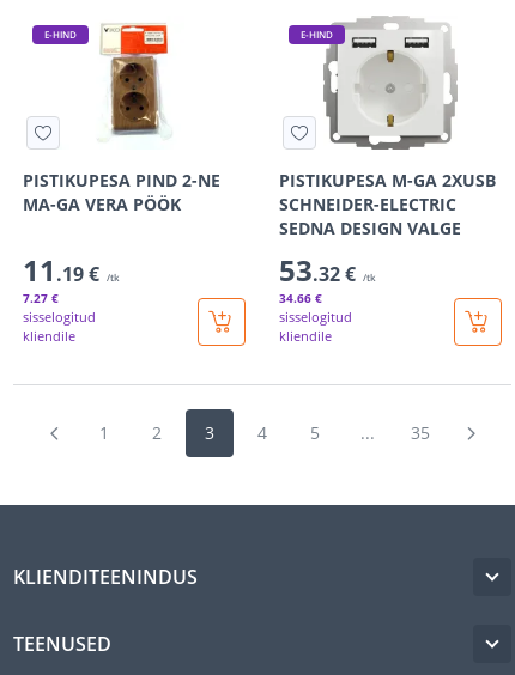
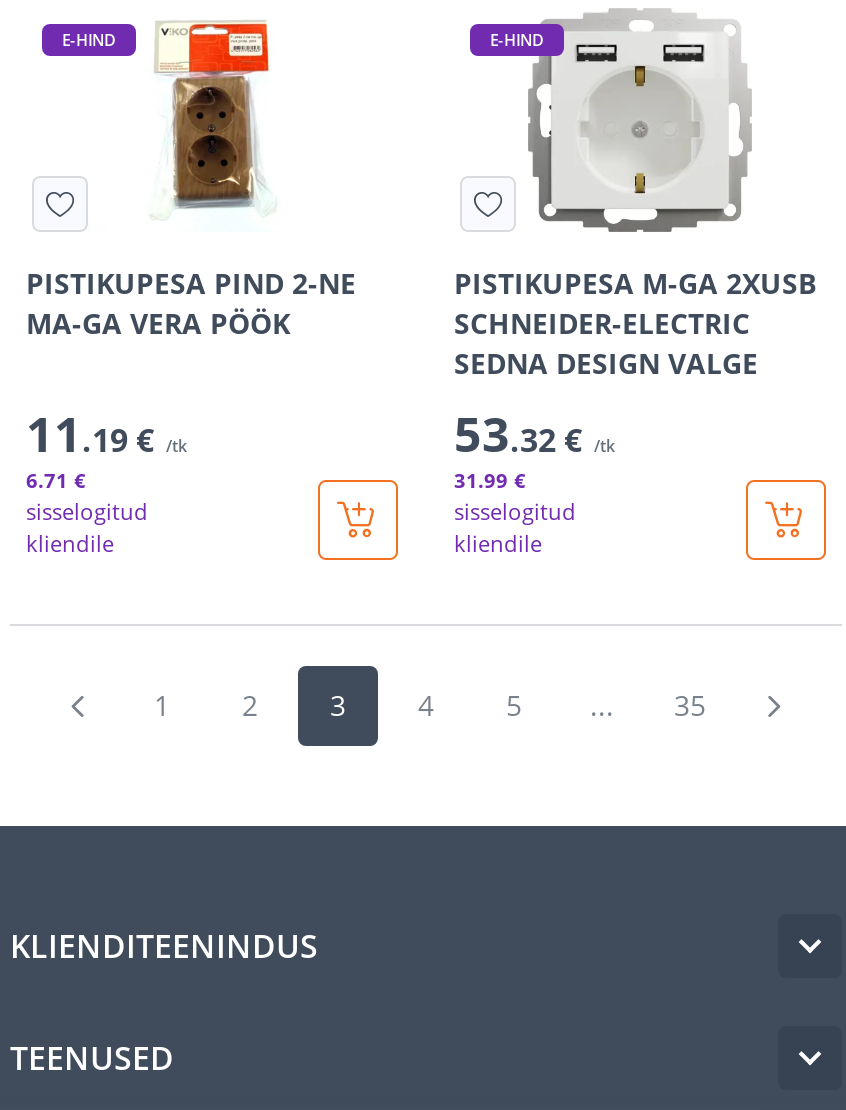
[23,290,59,306] 7.27 € -> [26,466,86,494] 6.71 €
[279,290,322,306] 34.66 € -> [454,466,526,494] 31.99 €

